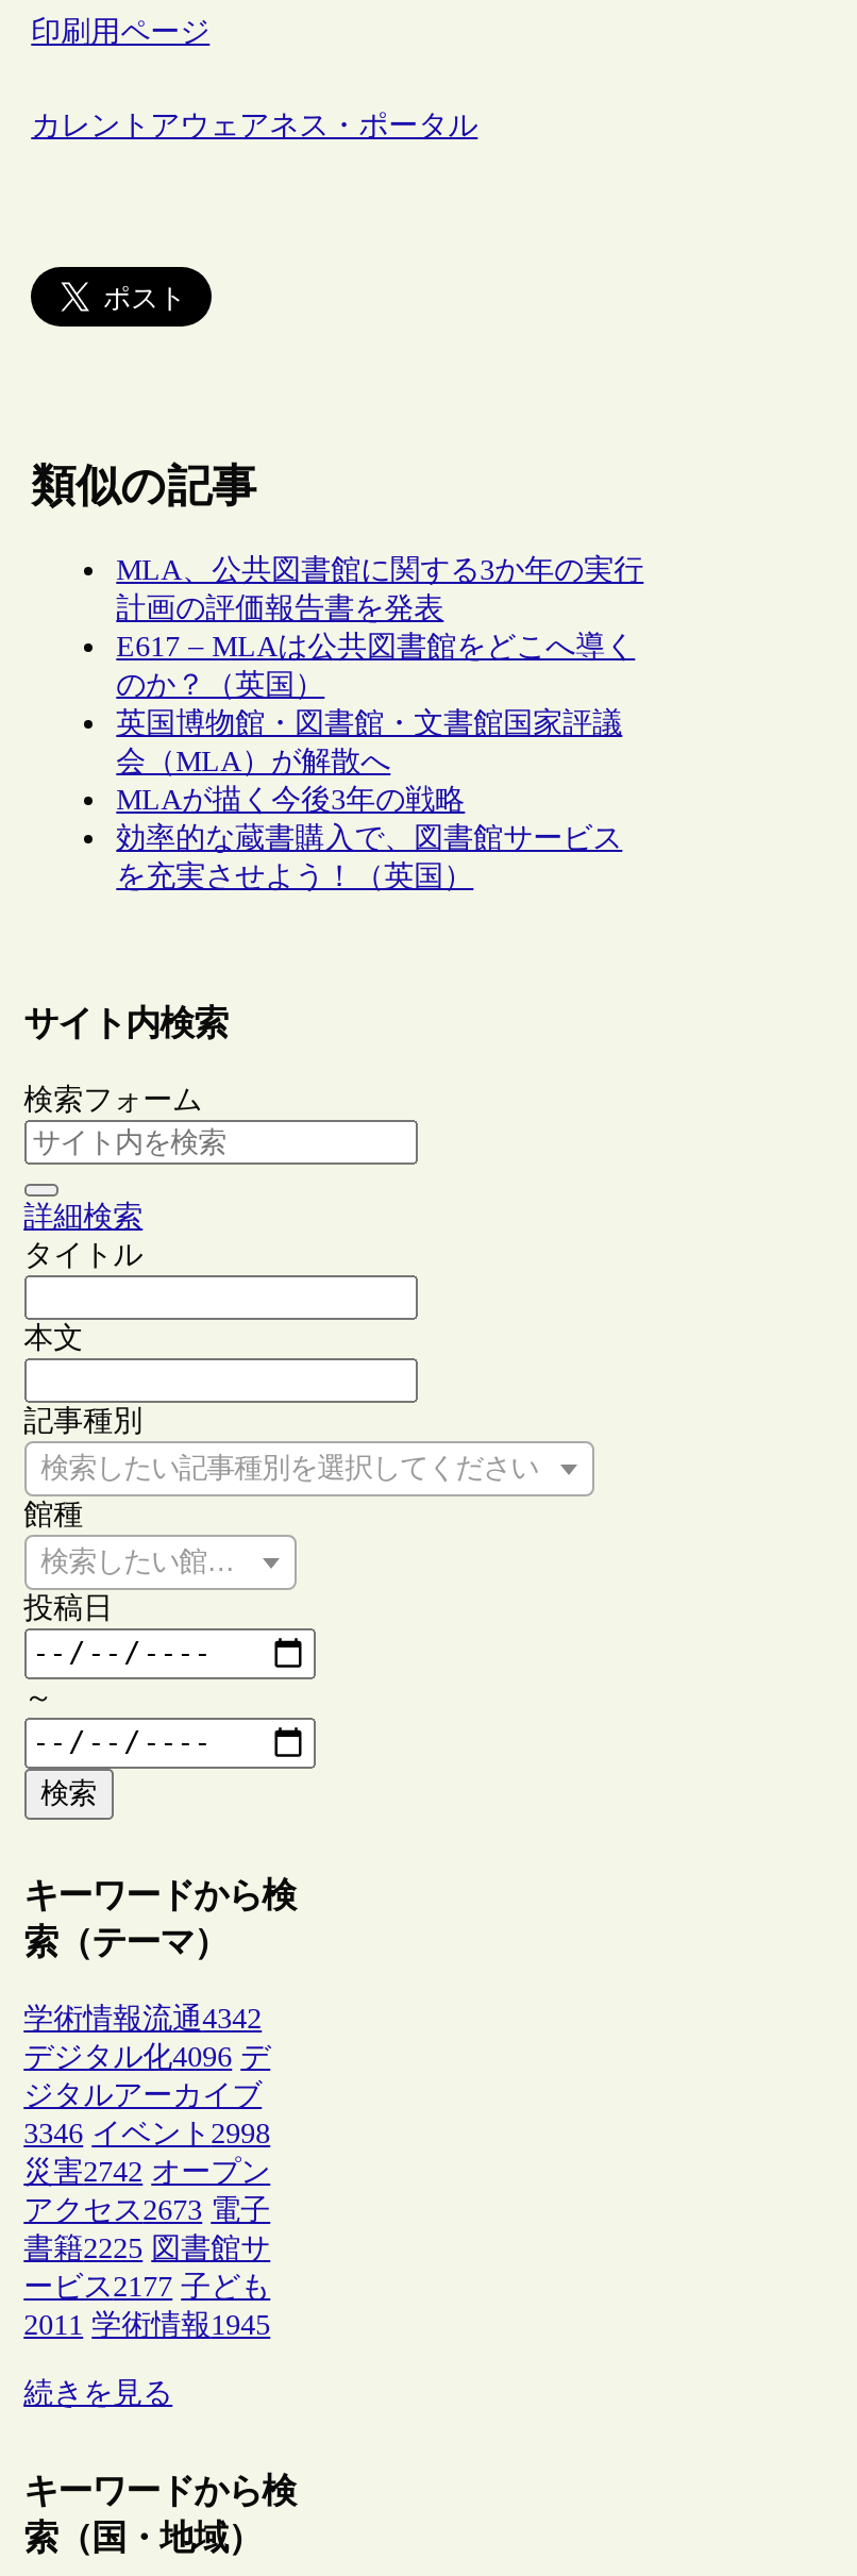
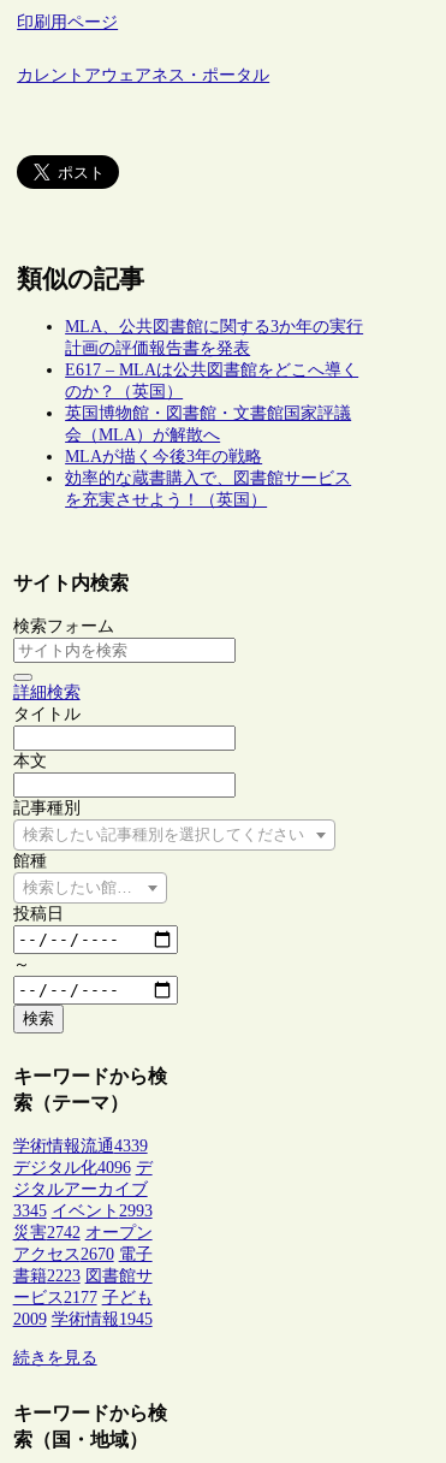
[24,2004,262,2035] 学術情報流通4342 -> [13,1137,147,1155] 学術情報流通4339
[24,2118,270,2150] 3346 イベント2998 -> [13,1202,152,1220] 3345 イベント2993
[24,2195,270,2227] アクセス2673 電子 -> [13,1246,152,1264] アクセス2670 電子
[24,2233,270,2265] 書籍2225 図書館サ -> [13,1267,152,1285] 書籍2223 図書館サ
[24,2310,270,2342] 2011 学術情報1945 -> [13,1311,152,1329] 2009 学術情報1945

